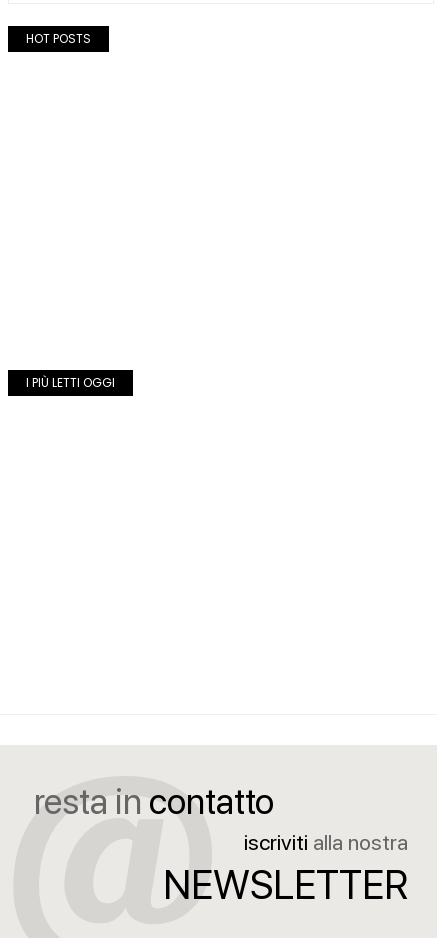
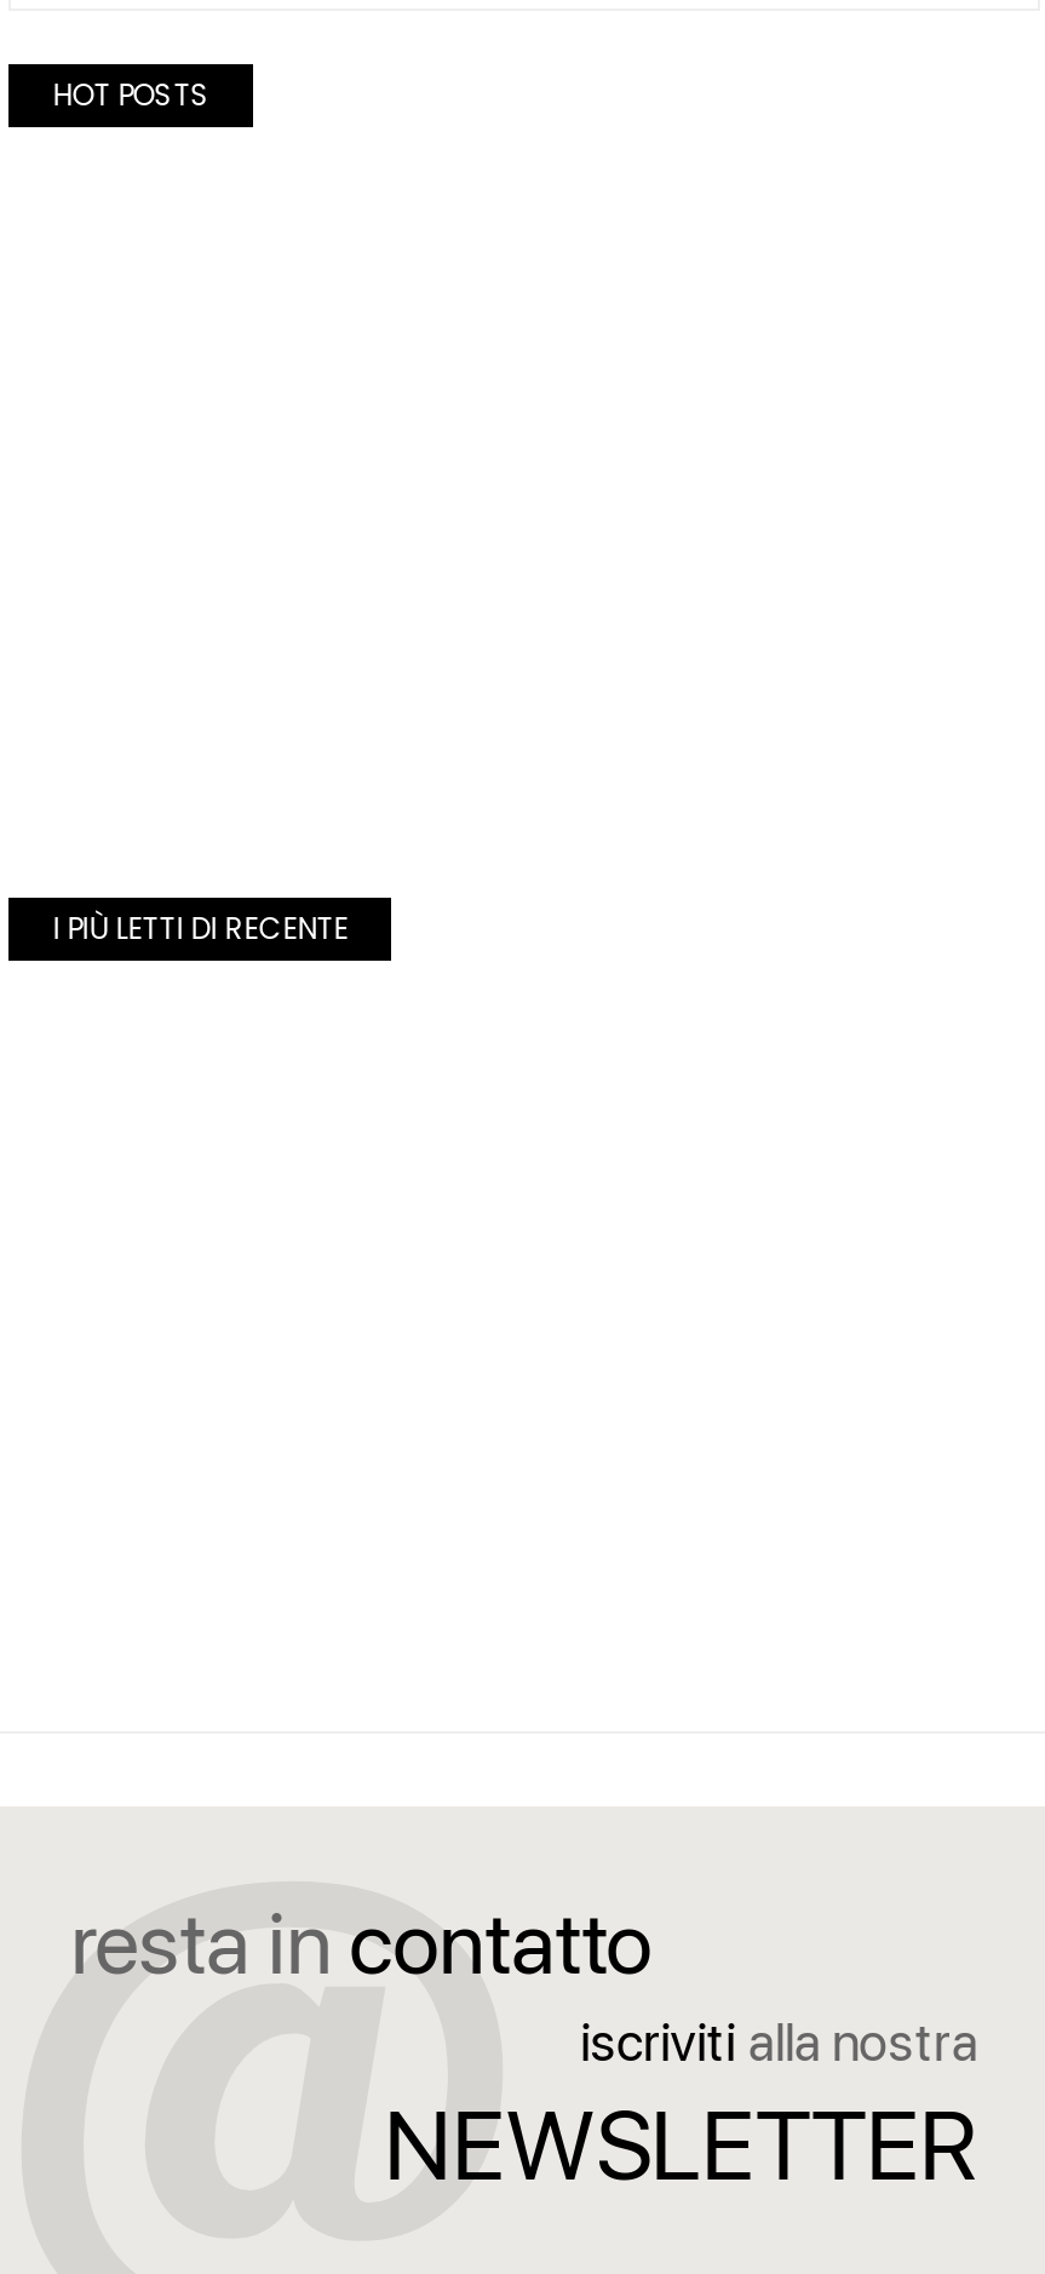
[26,374,115,391] I PIÙ LETTI OGGI -> [53,907,348,949] I PIÙ LETTI DI RECENTE

